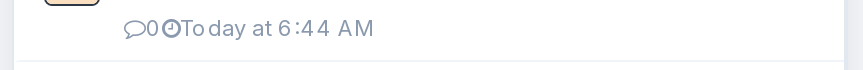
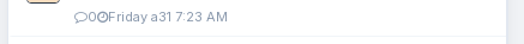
[146,14,374,42] 0 Today at 6:44 AM -> [88,8,228,25] 0 Friday a31 7:23 AM

